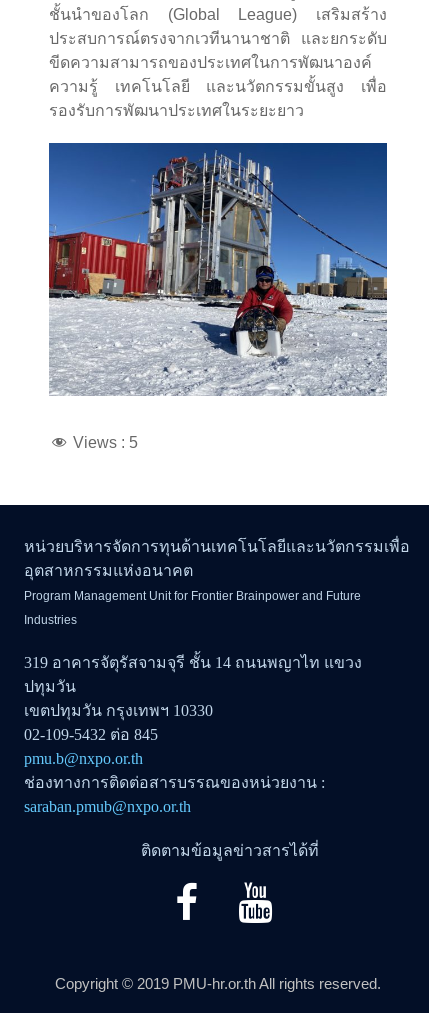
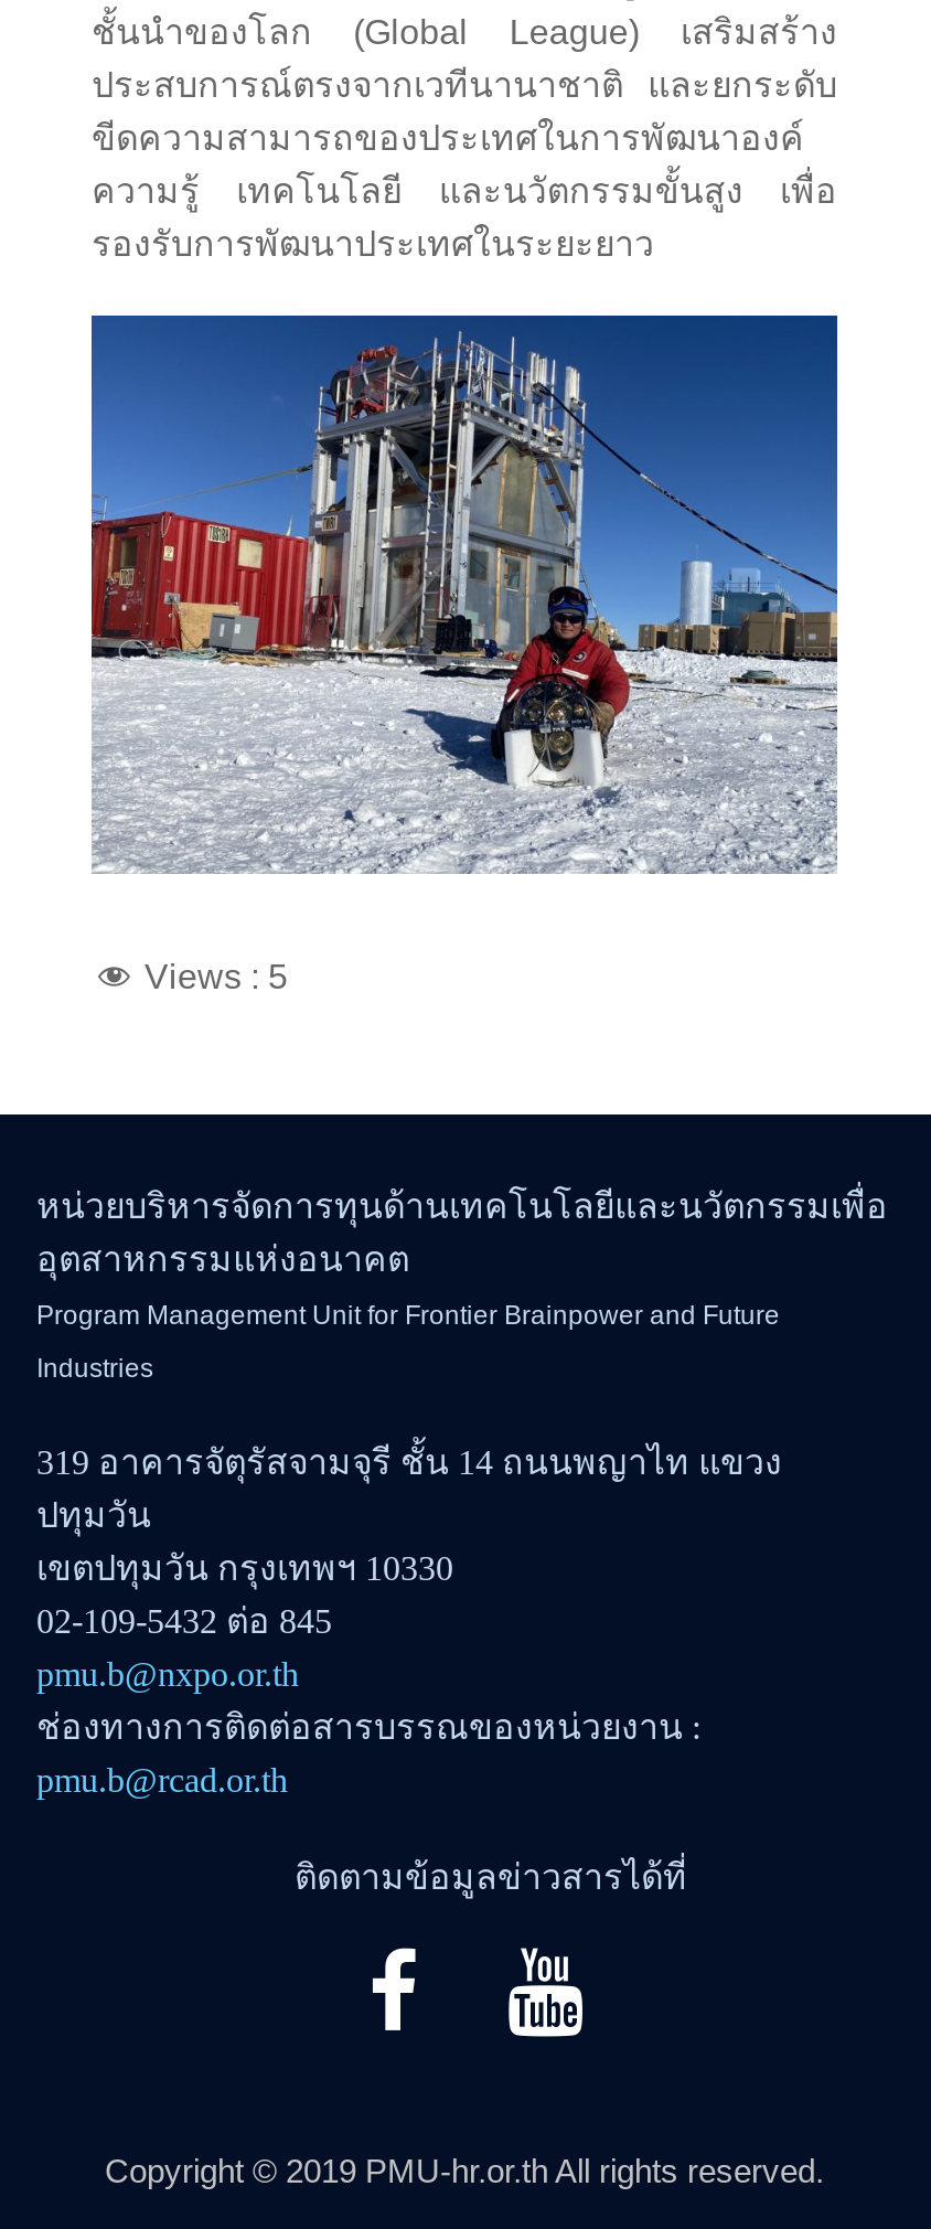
[24,798,191,815] saraban.pmub@nxpo.or.th -> [36,1761,288,1799] pmu.b@rcad.or.th

